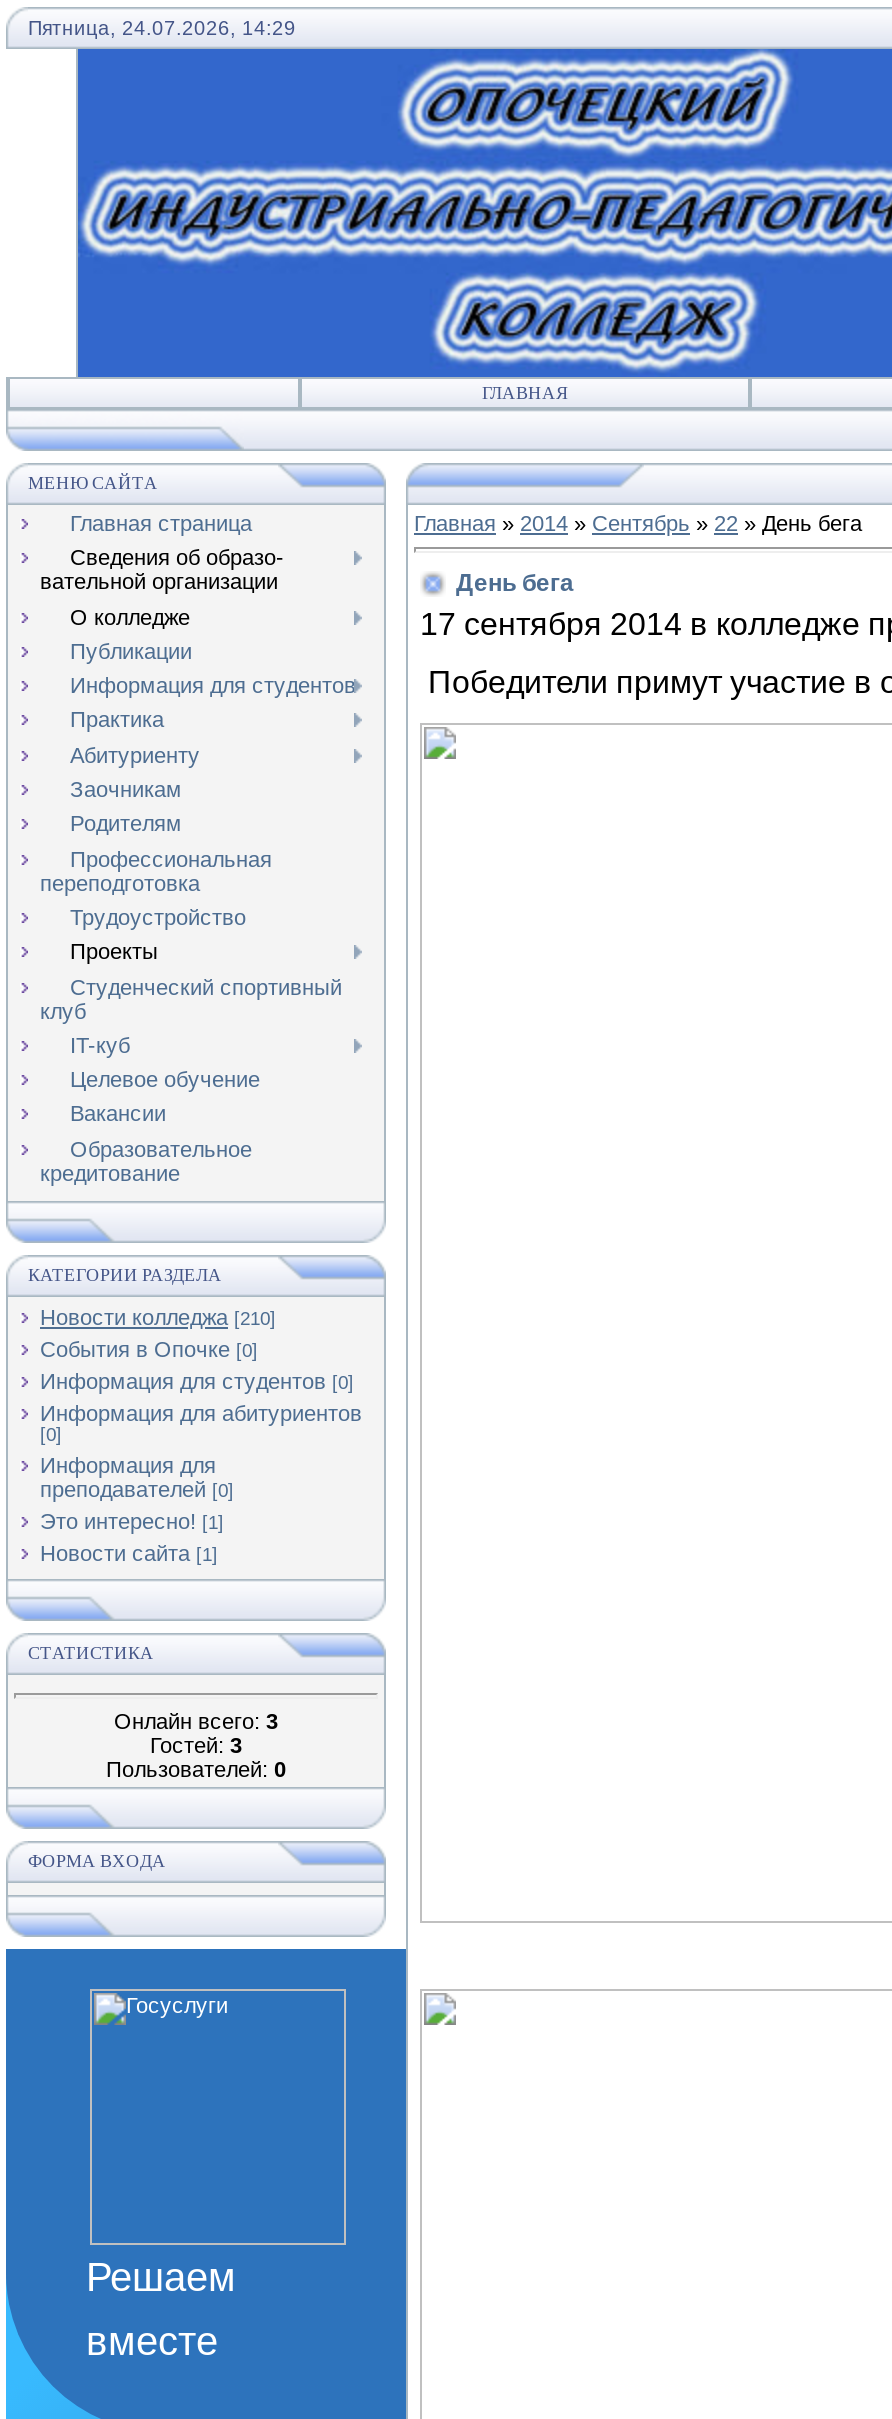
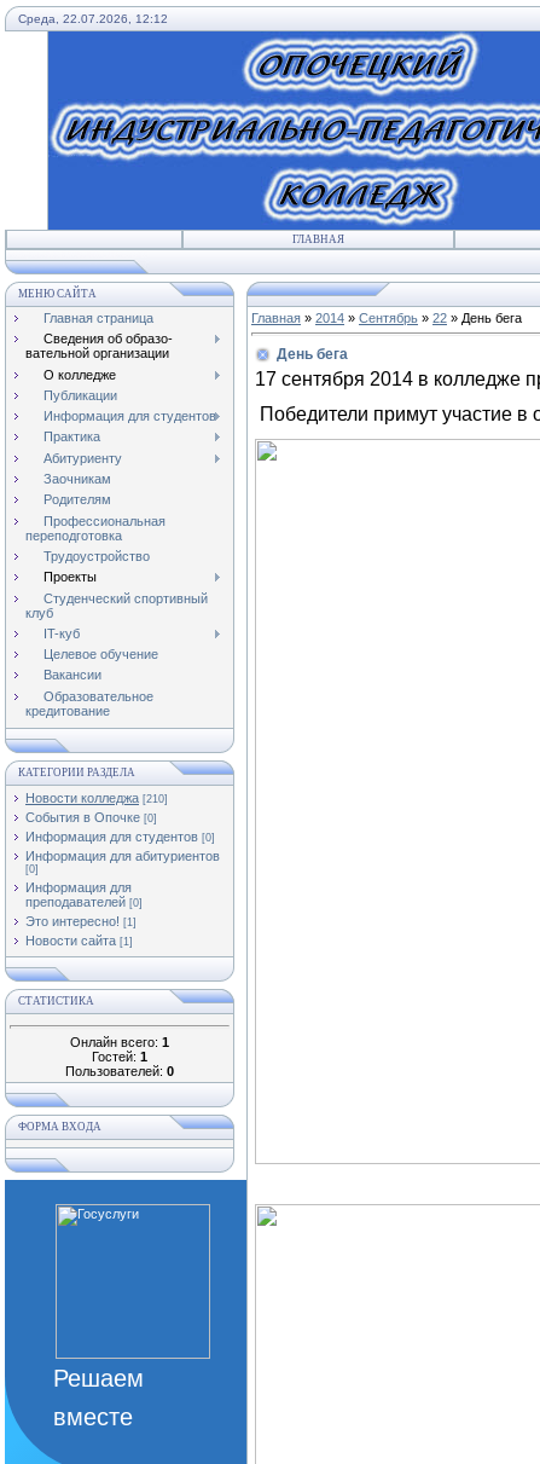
[28,17,296,39] Пятница, 24.07.2026, 14:29 -> [18,12,168,25] Среда, 22.07.2026, 12:12
[114,1709,278,1733] Онлайн всего: 3 -> [70,1035,169,1049] Онлайн всего: 1
[150,1733,242,1757] Гостей: 3 -> [92,1049,147,1064] Гостей: 1

